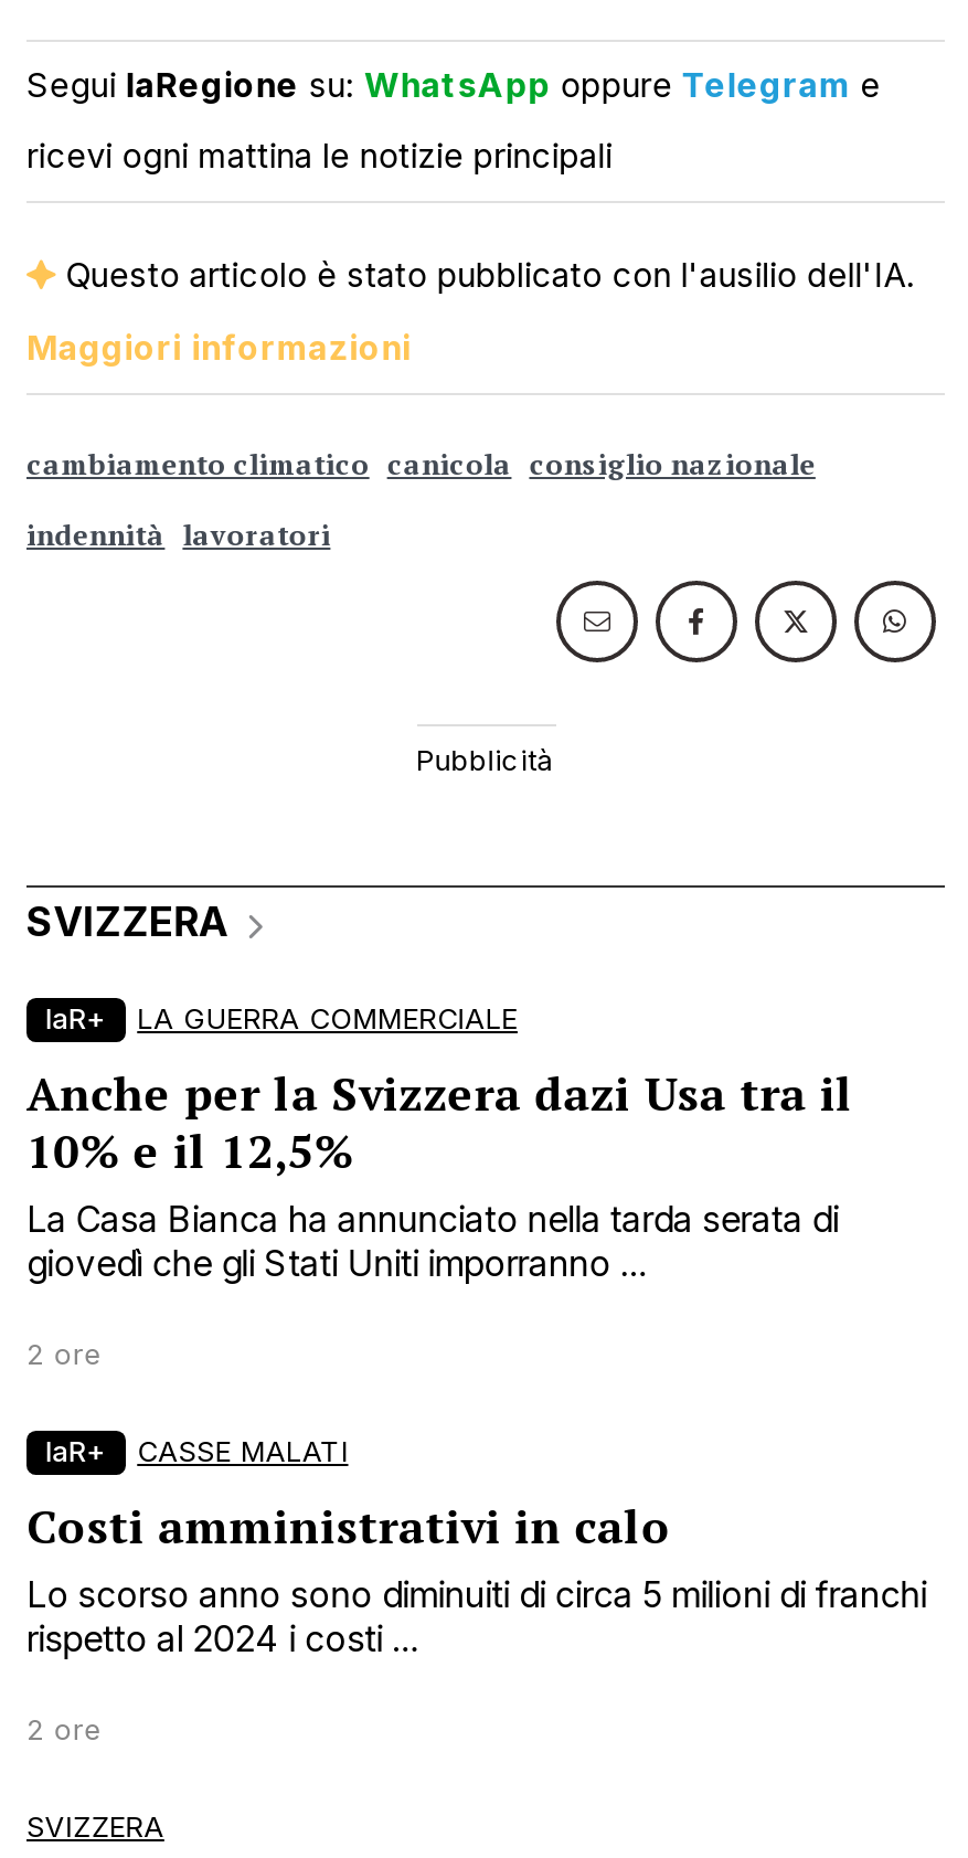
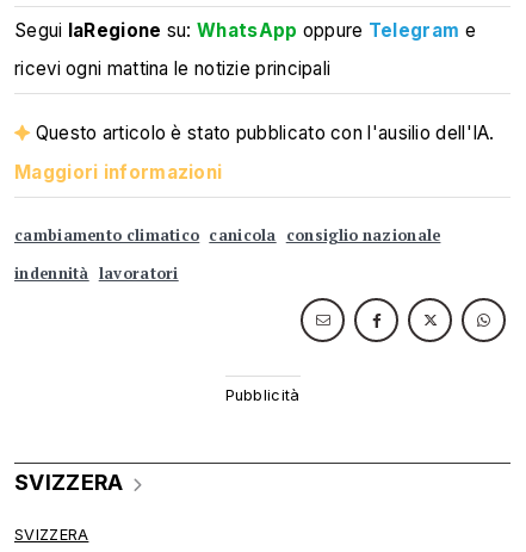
[26,1002,927,1746] laR+ | LA GUERRA COMMERCIALE | Anche per la Svizzera dazi Usa tra il | 10% e il 12,5% | La Casa Bianca ha annunciato nella tarda serata di | giovedì che gli Stati Uniti imporranno ... | 2 ore | laR+ | CASSE MALATI | Costi amministrativi in calo | Lo scorso anno sono diminuiti di circa 5 milioni di franchi | rispetto al 2024 i costi ... | 2 ore -> none

